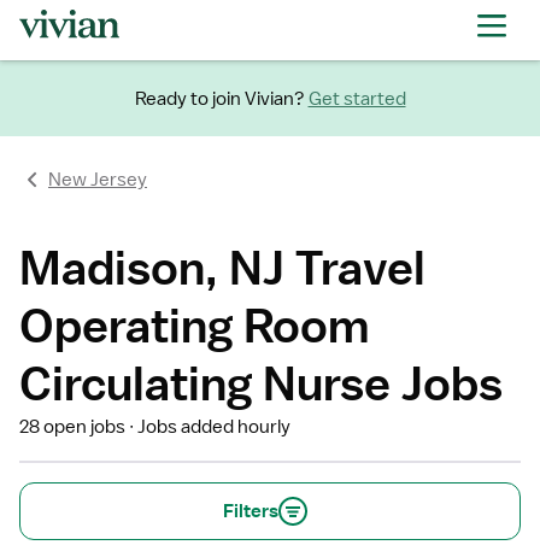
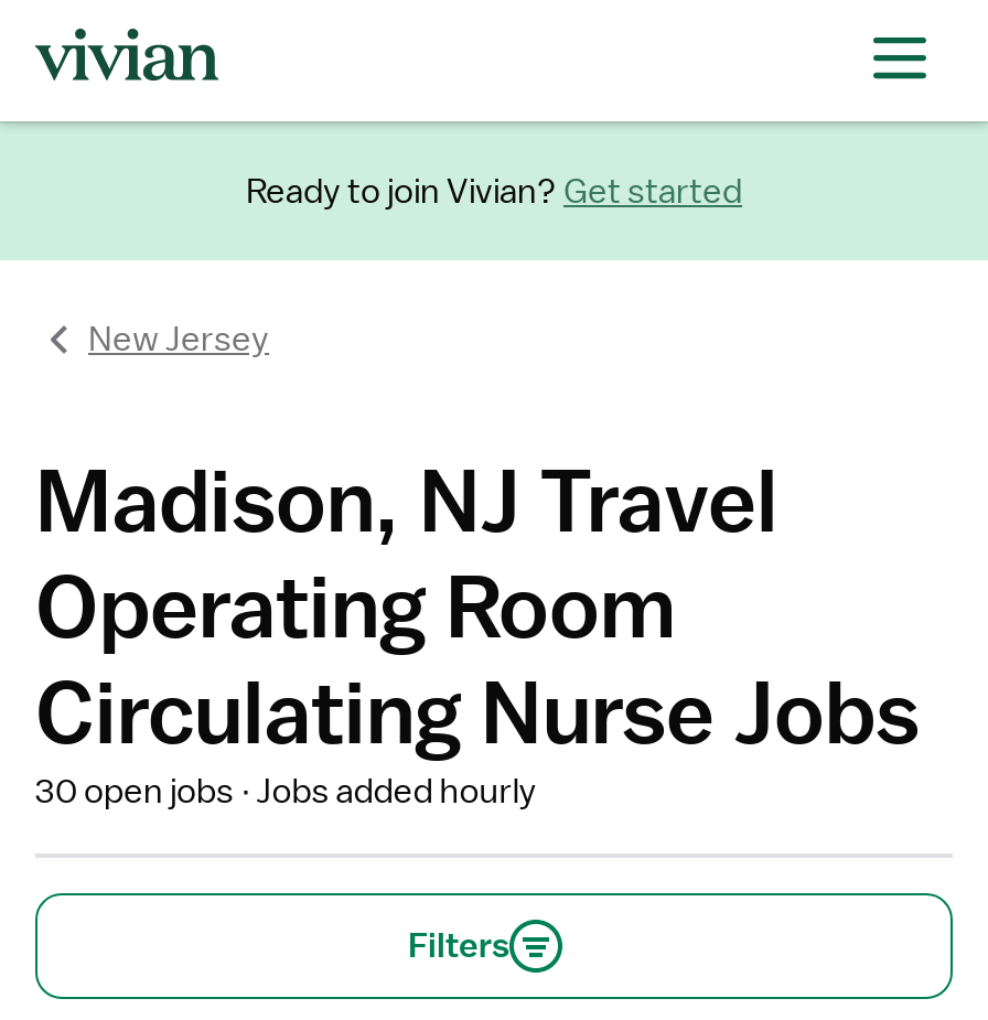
[19,415,291,439] 28 open jobs Jobs added hourly -> [35,770,536,814] 30 open jobs Jobs added hourly

